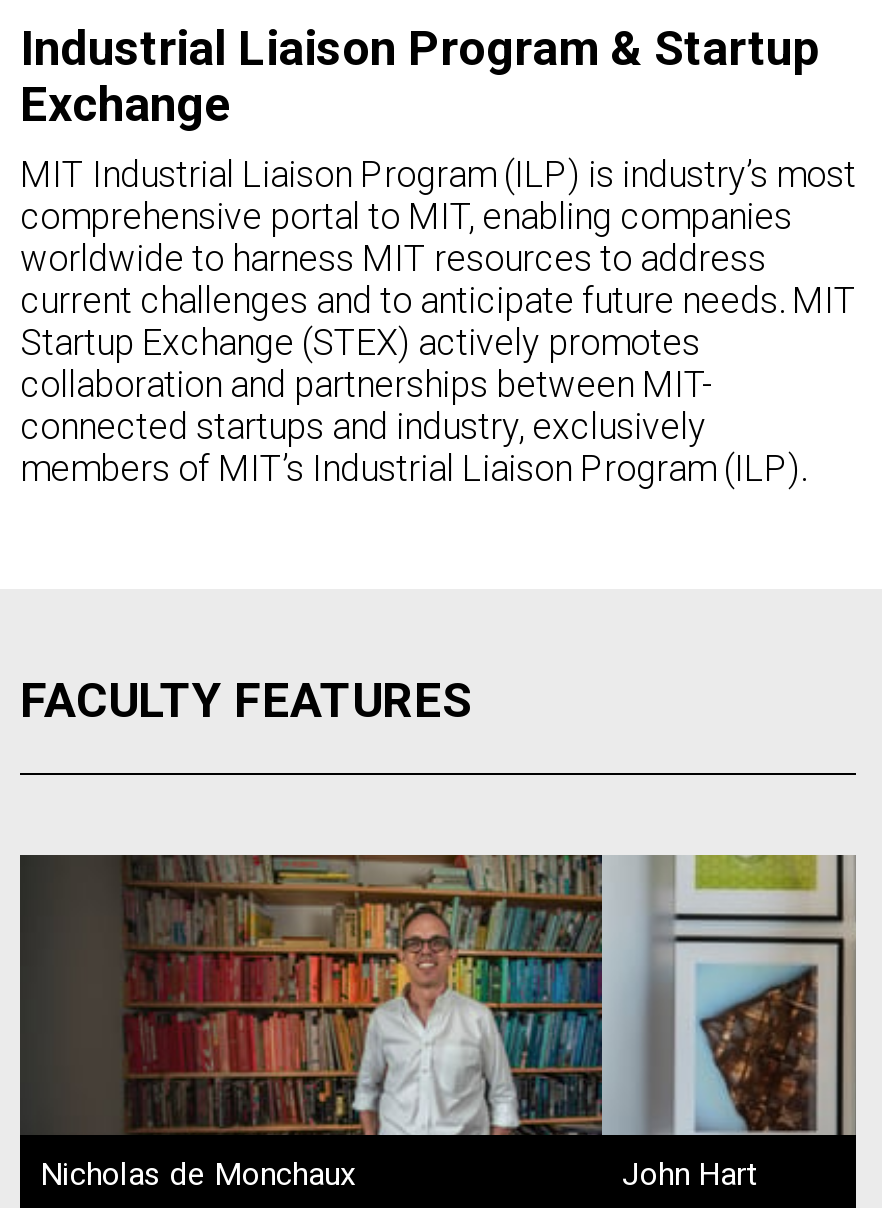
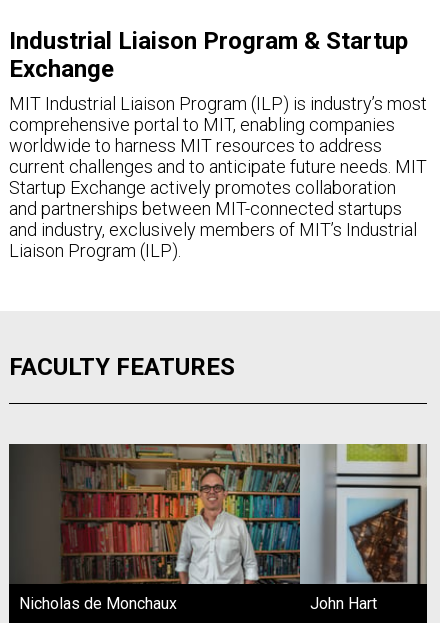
[20,321,806,489] Startup Exchange (STEX) actively promotes | collaboration and partnerships between MIT- | connected startups and industry, exclusively | members of MIT’s Industrial Liaison Program (ILP). -> [9,177,417,261] Startup Exchange actively promotes collaboration | and partnerships between MIT-connected startups | and industry, exclusively members of MIT’s Industrial | Liaison Program (ILP).

